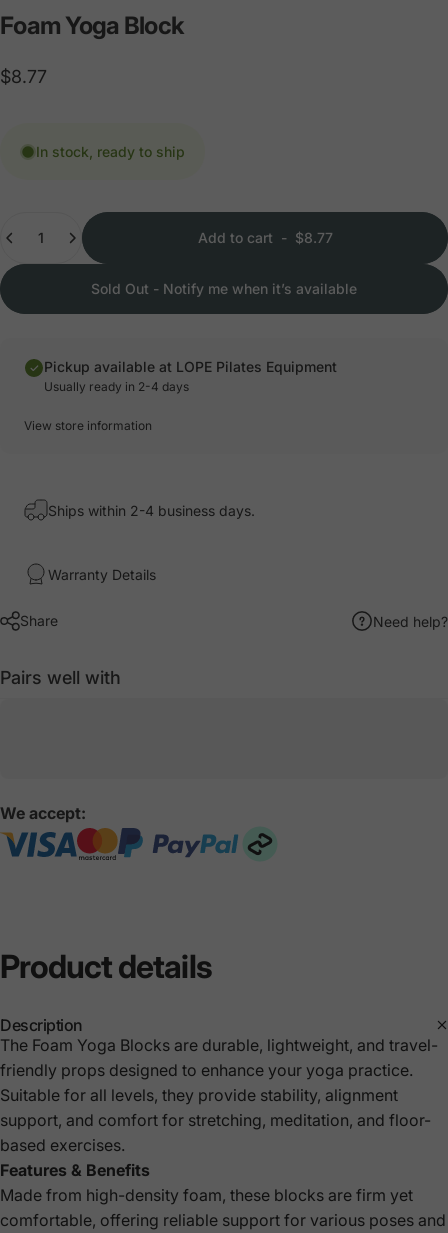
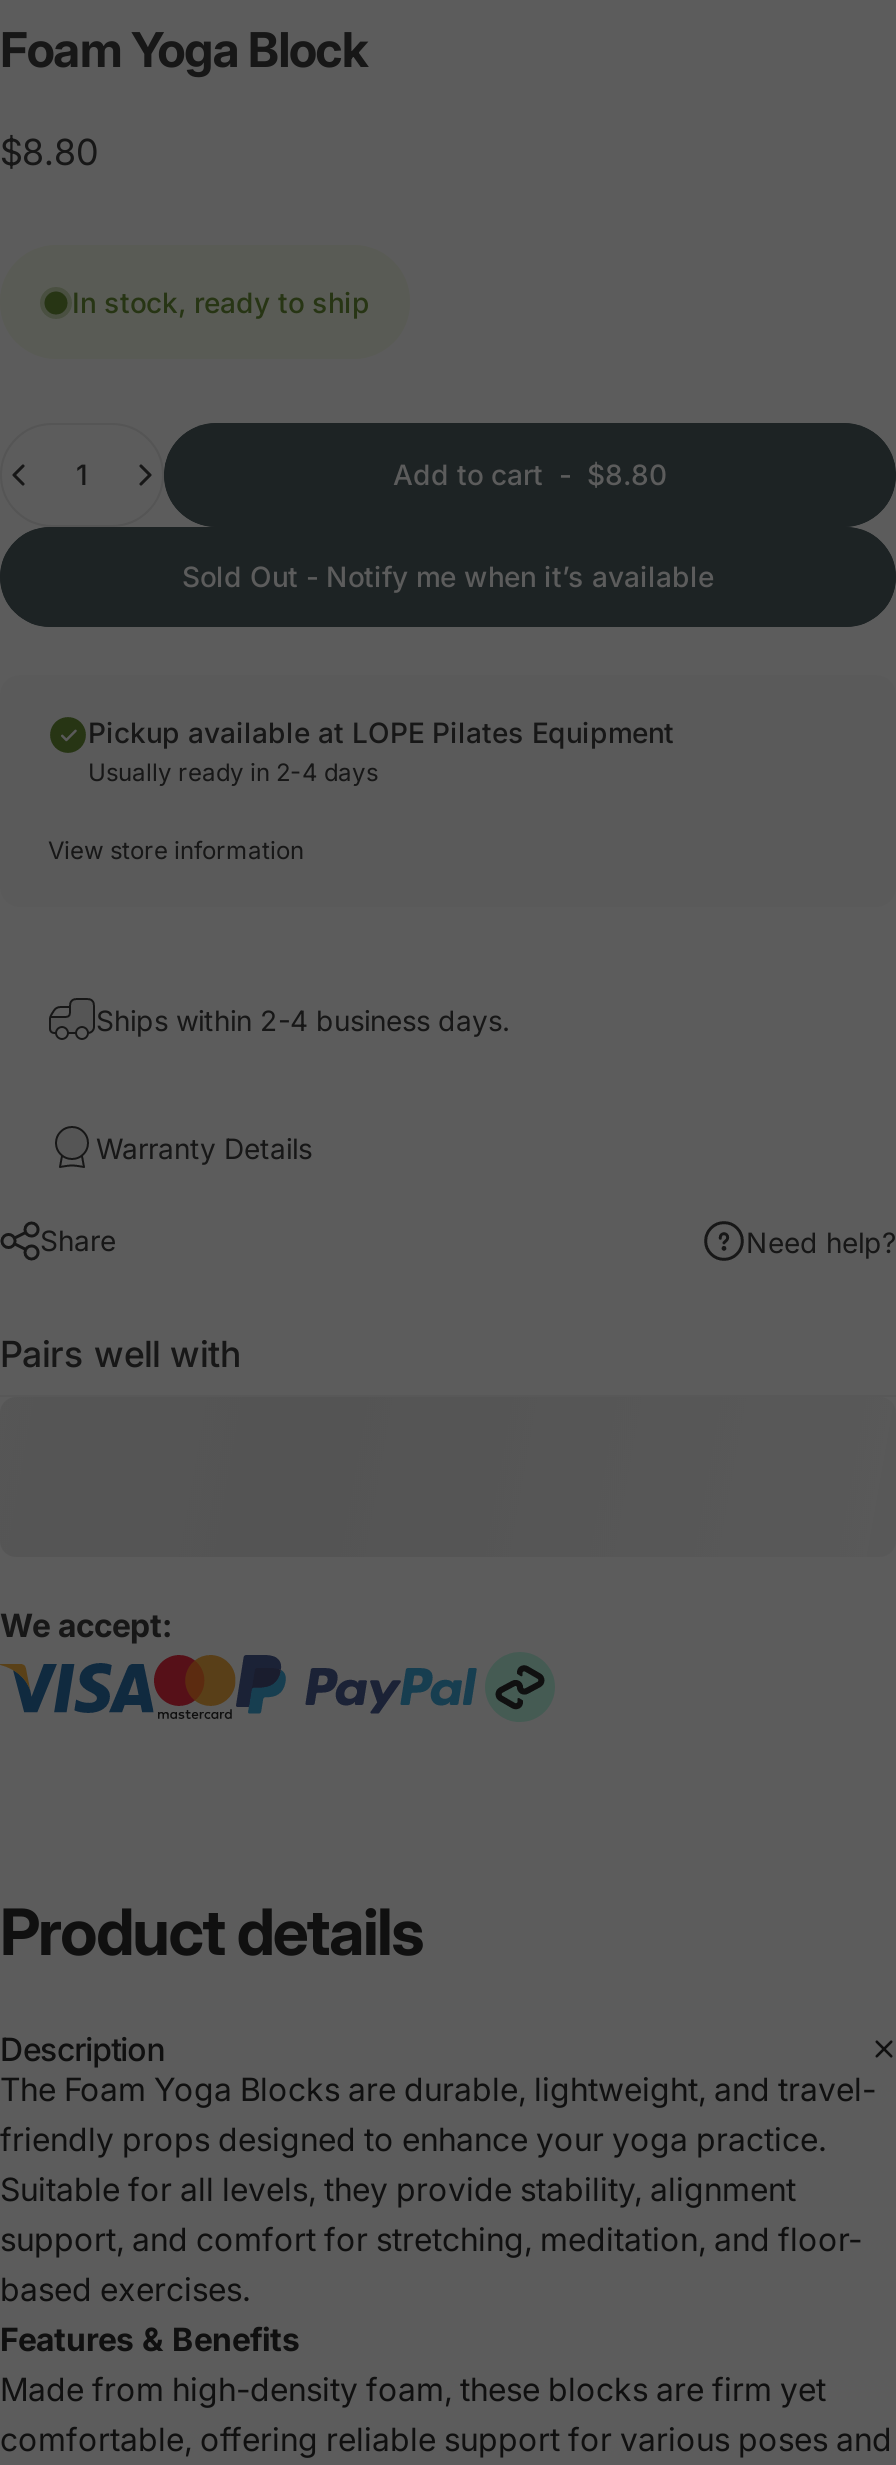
[0,66,47,87] $8.77 -> [0,132,98,174] $8.80
[197,229,332,246] Add to cart - $8.77 -> [393,458,667,492] Add to cart - $8.80

